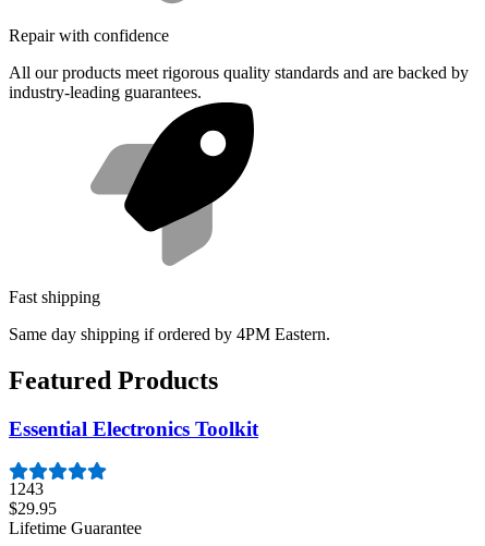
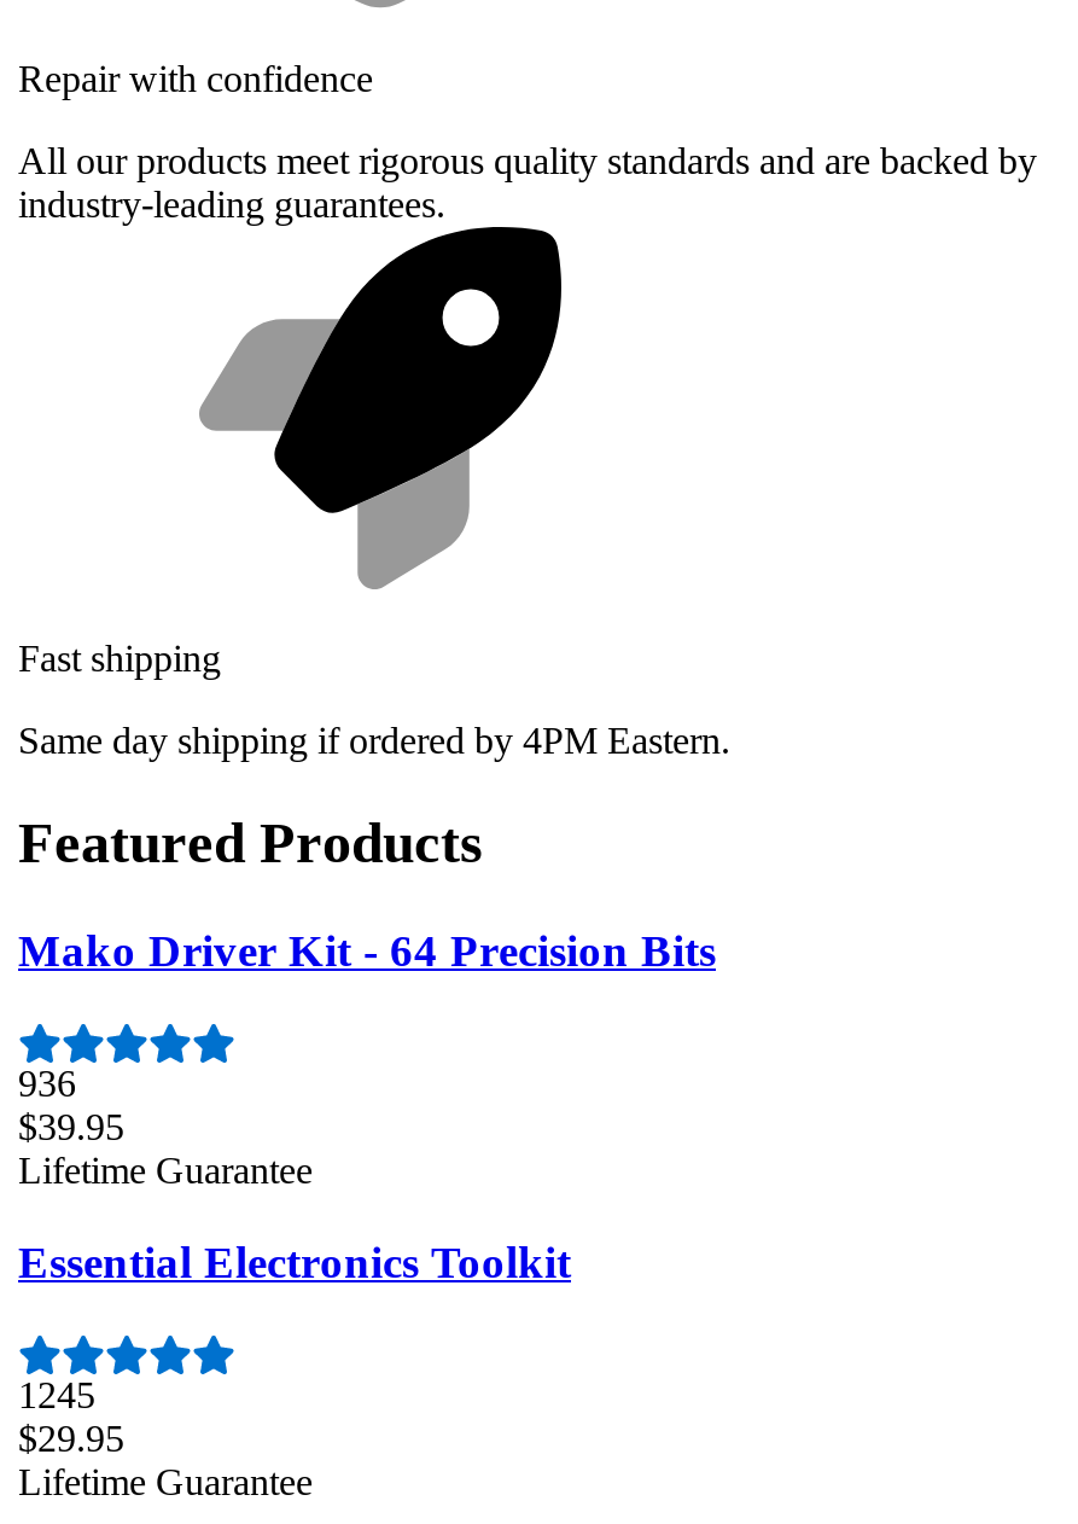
none -> [18,925,716,1189] Mako Driver Kit - 64 Precision Bits | 936 | $39.95 | Lifetime Guarantee
[9,479,44,498] 1243 -> [18,1374,95,1415] 1245

